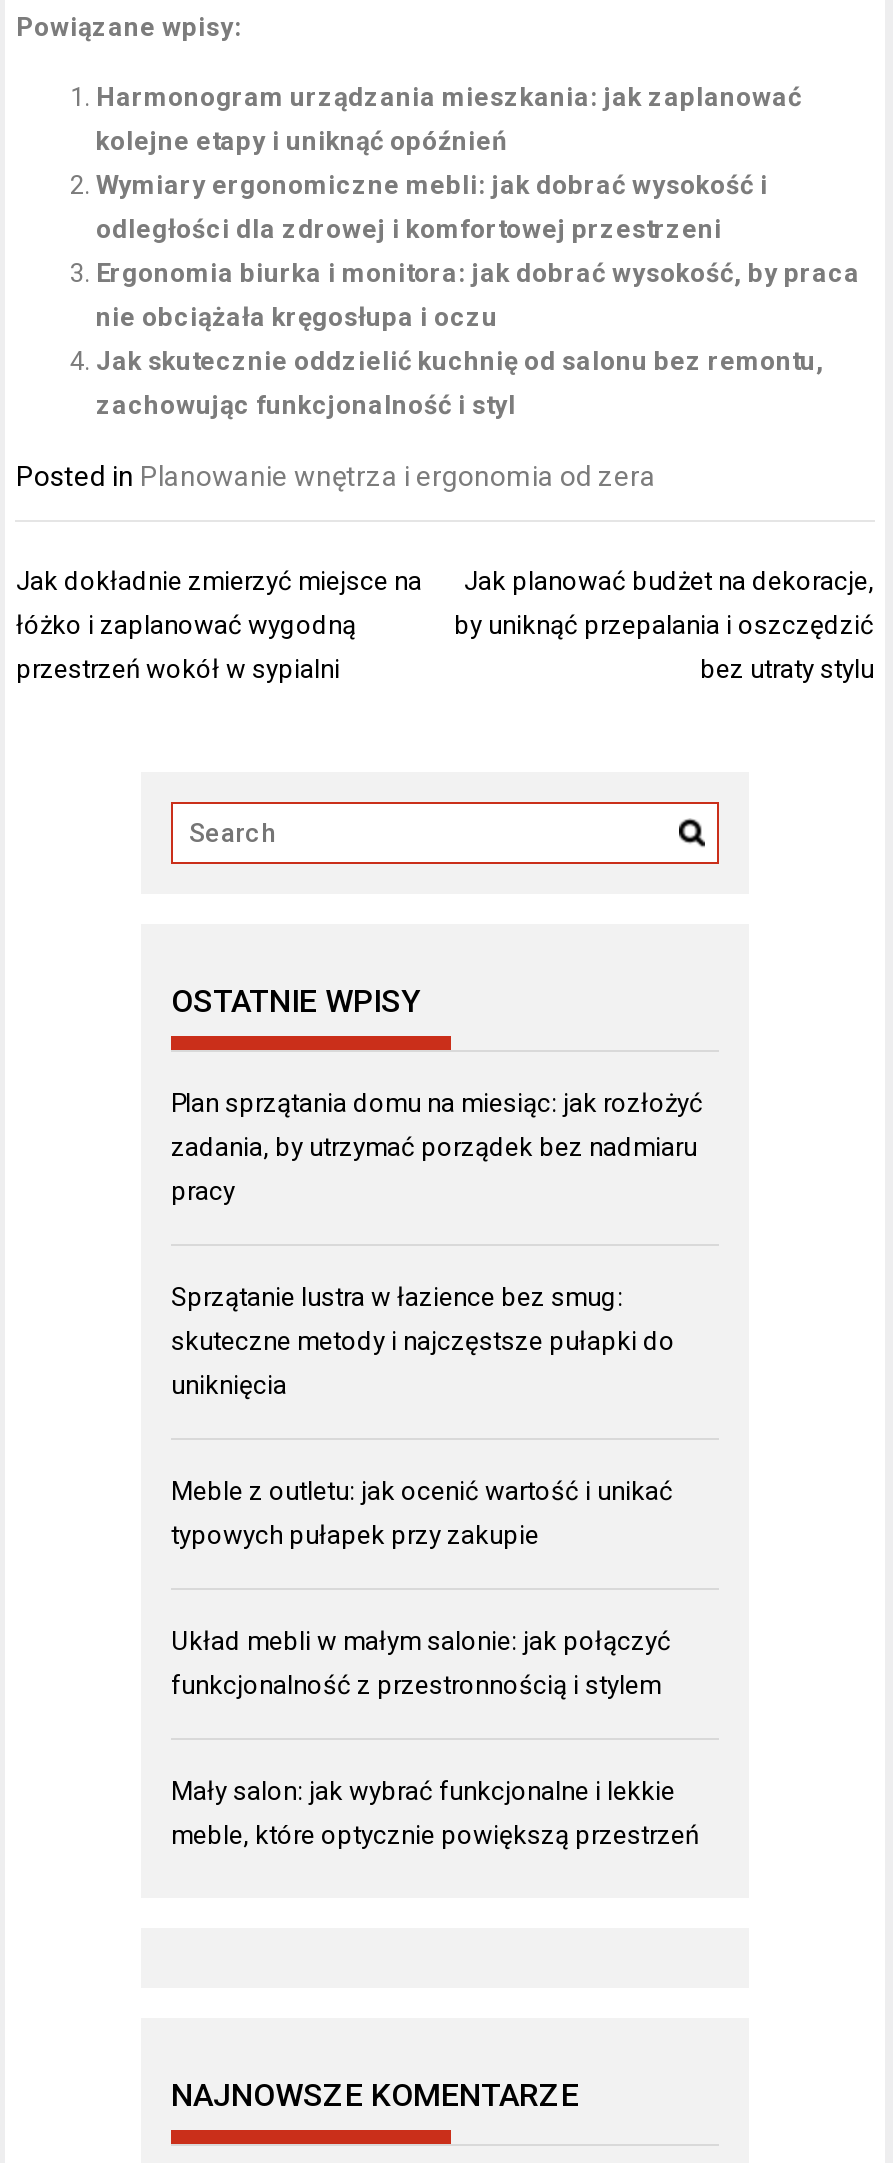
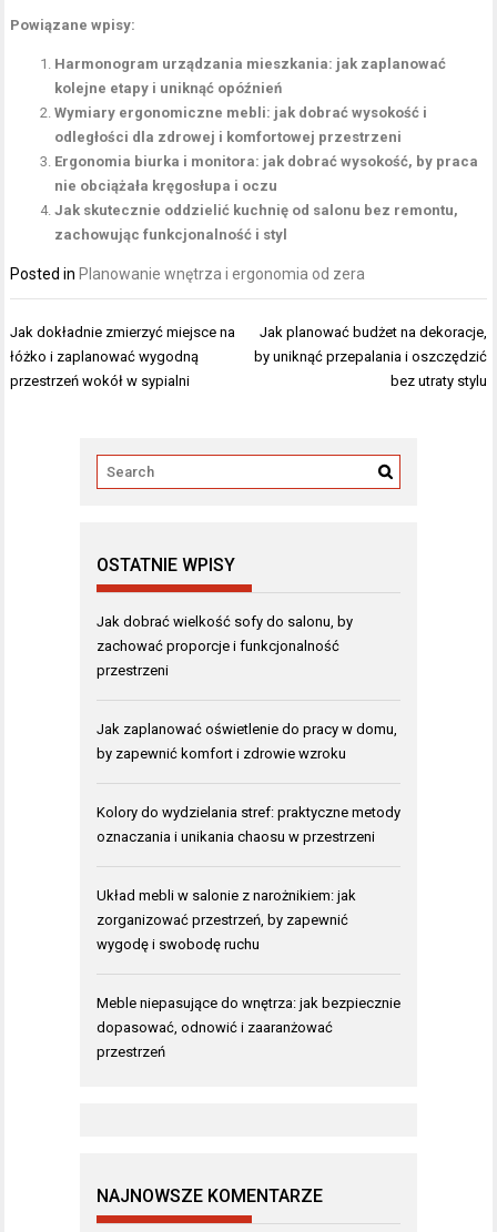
[171,1087,703,1205] Plan sprzątania domu na miesiąc: jak rozłożyć | zadania, by utrzymać porządek bez nadmiaru | pracy -> [97,613,353,678] Jak dobrać wielkość sofy do salonu, by | zachować proporcje i funkcjonalność | przestrzeni
[171,1281,675,1399] Sprzątanie lustra w łazience bez smug: | skuteczne metody i najczęstsze pułapki do | uniknięcia -> [97,720,397,761] Jak zaplanować oświetlenie do pracy w domu, | by zapewnić komfort i zdrowie wzroku
[171,1475,673,1549] Meble z outletu: jak ocenić wartość i unikać | typowych pułapek przy zakupie -> [97,804,400,845] Kolory do wydzielania stref: praktyczne metody | oznaczania i unikania chaosu w przestrzeni
[171,1625,671,1699] Układ mebli w małym salonie: jak połączyć | funkcjonalność z przestronnością i stylem -> [97,887,356,952] Układ mebli w salonie z narożnikiem: jak | zorganizować przestrzeń, by zapewnić | wygodę i swobodę ruchu
[171,1775,699,1849] Mały salon: jak wybrać funkcjonalne i lekkie | meble, które optycznie powiększą przestrzeń -> [97,994,400,1060] Meble niepasujące do wnętrza: jak bezpiecznie | dopasować, odnowić i zaaranżować | przestrzeń

